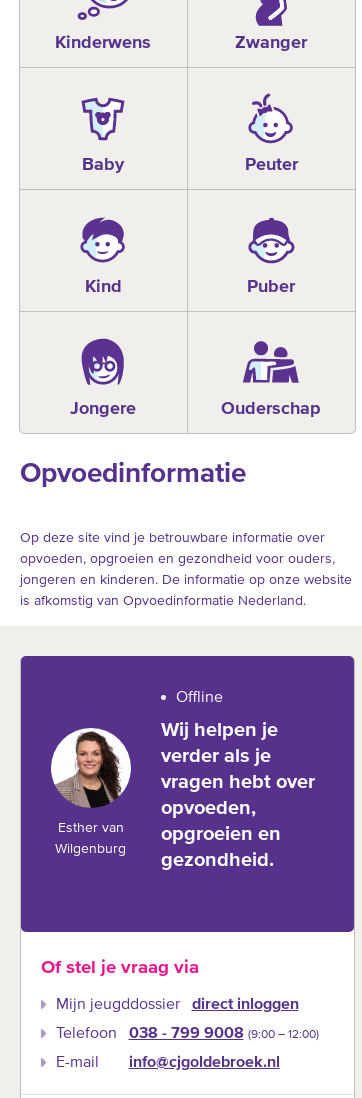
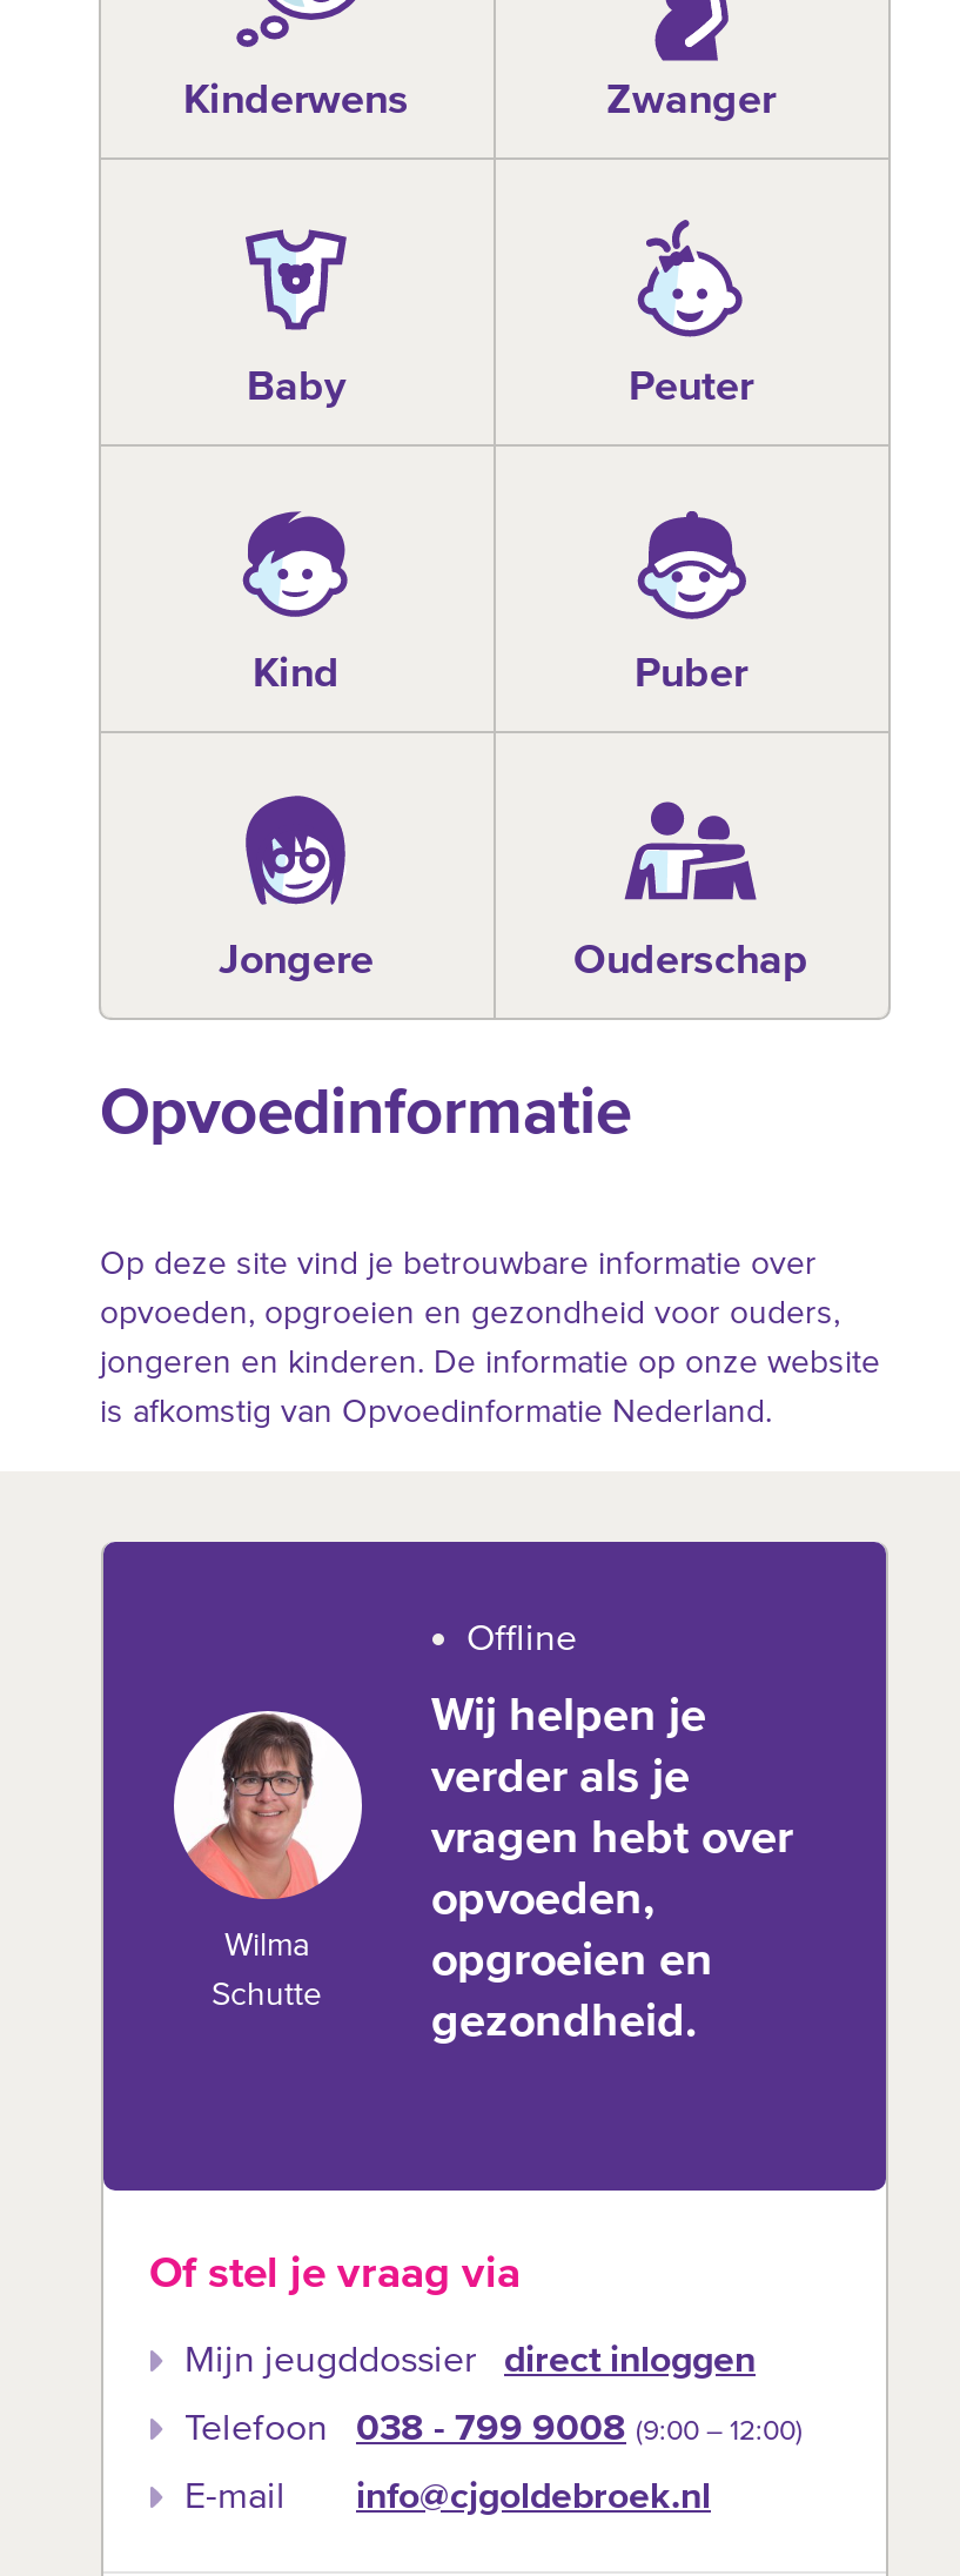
[56,728,123,834] [image] | Esther van -> [183,1711,341,1961] [image] | Wilma
[55,841,126,855] Wilgenburg -> [212,1978,322,2011] Schutte

